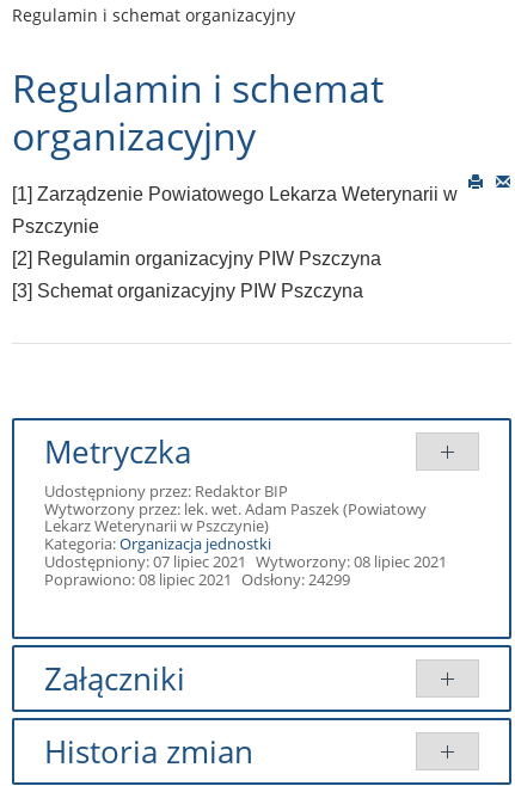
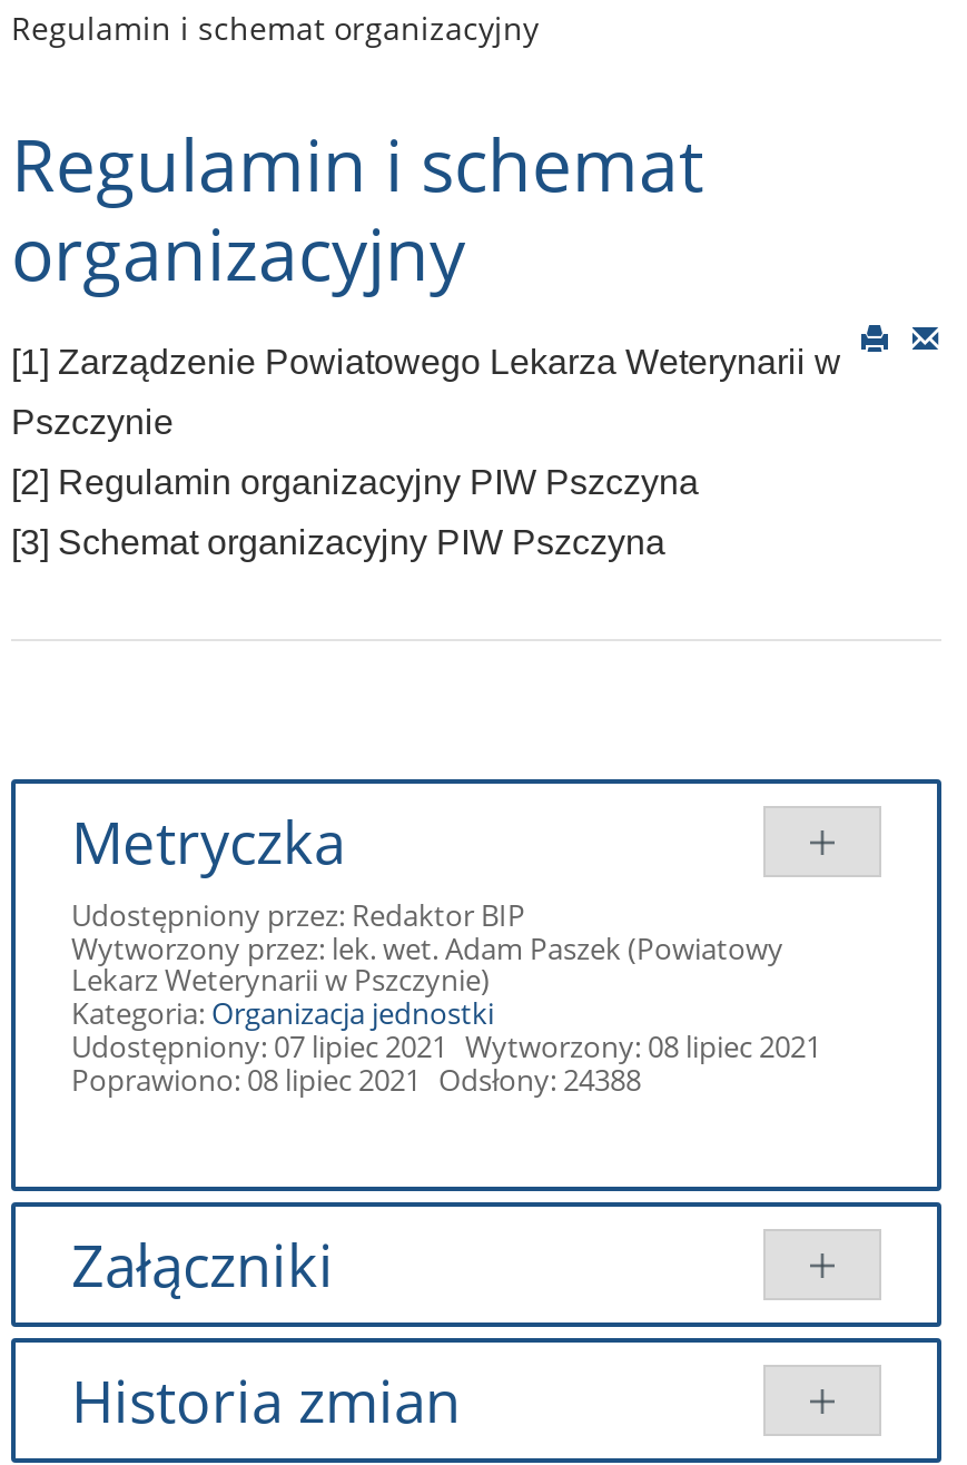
[44,569,350,590] Poprawiono: 08 lipiec 2021 Odsłony: 24299 -> [71,1060,641,1100] Poprawiono: 08 lipiec 2021 Odsłony: 24388

